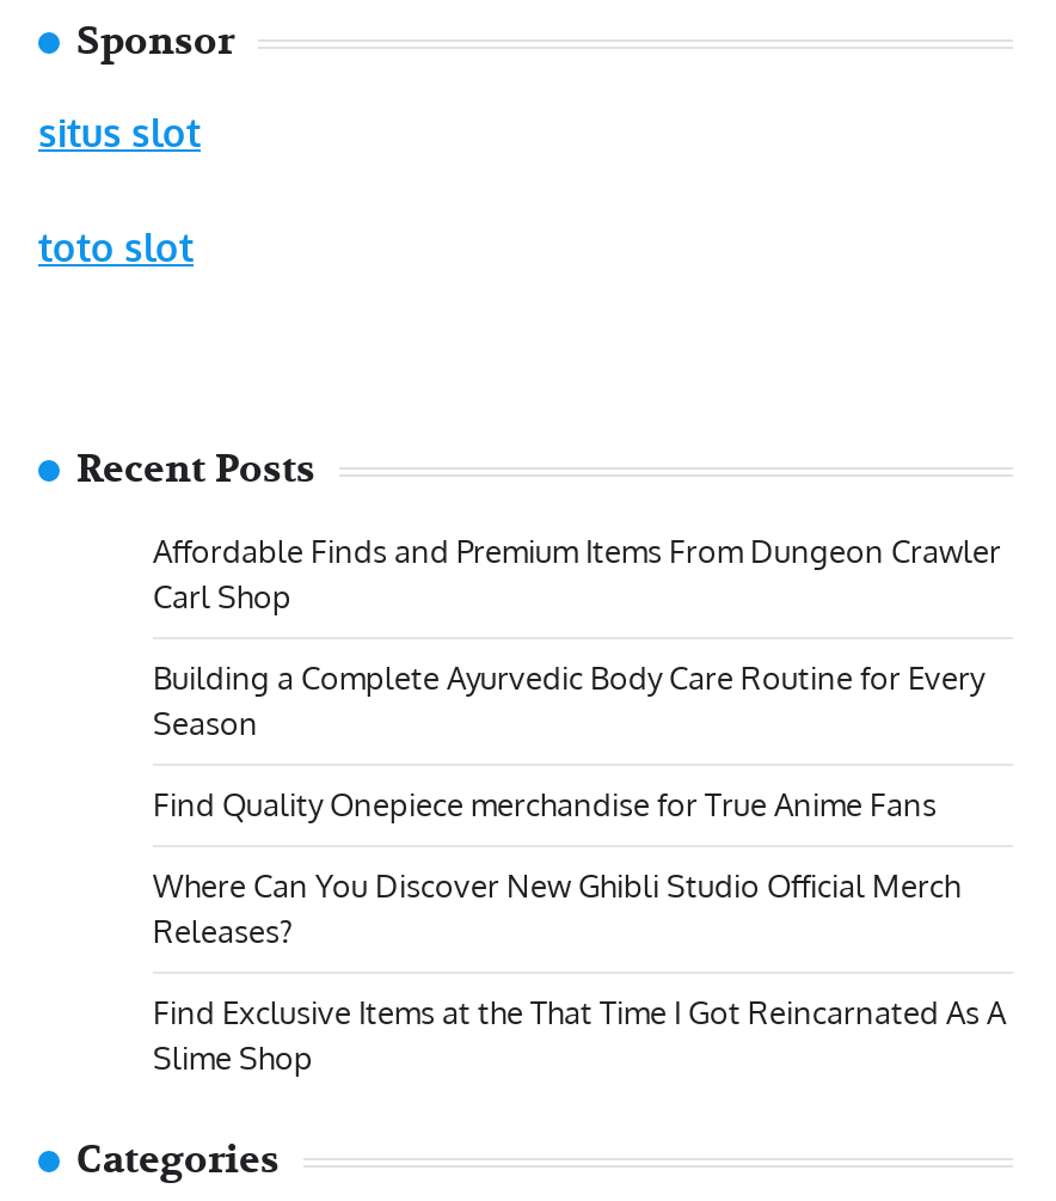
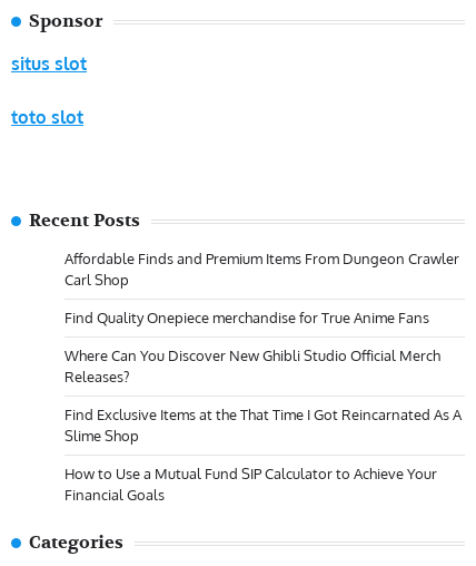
[153,658,984,742] Building a Complete Ayurvedic Body Care Routine for Every | Season -> none
moved [153,785,1006,1077] -> [65,309,462,445]: Find Quality Onepiece merchandise for True Anime Fans | Where Can You Discover New Ghibli Studio Official Merch | Releases? | Find Exclusive Items at the That Time I Got Reincarnated As A | Slime Shop
none -> [65,465,437,504] How to Use a Mutual Fund SIP Calculator to Achieve Your | Financial Goals

